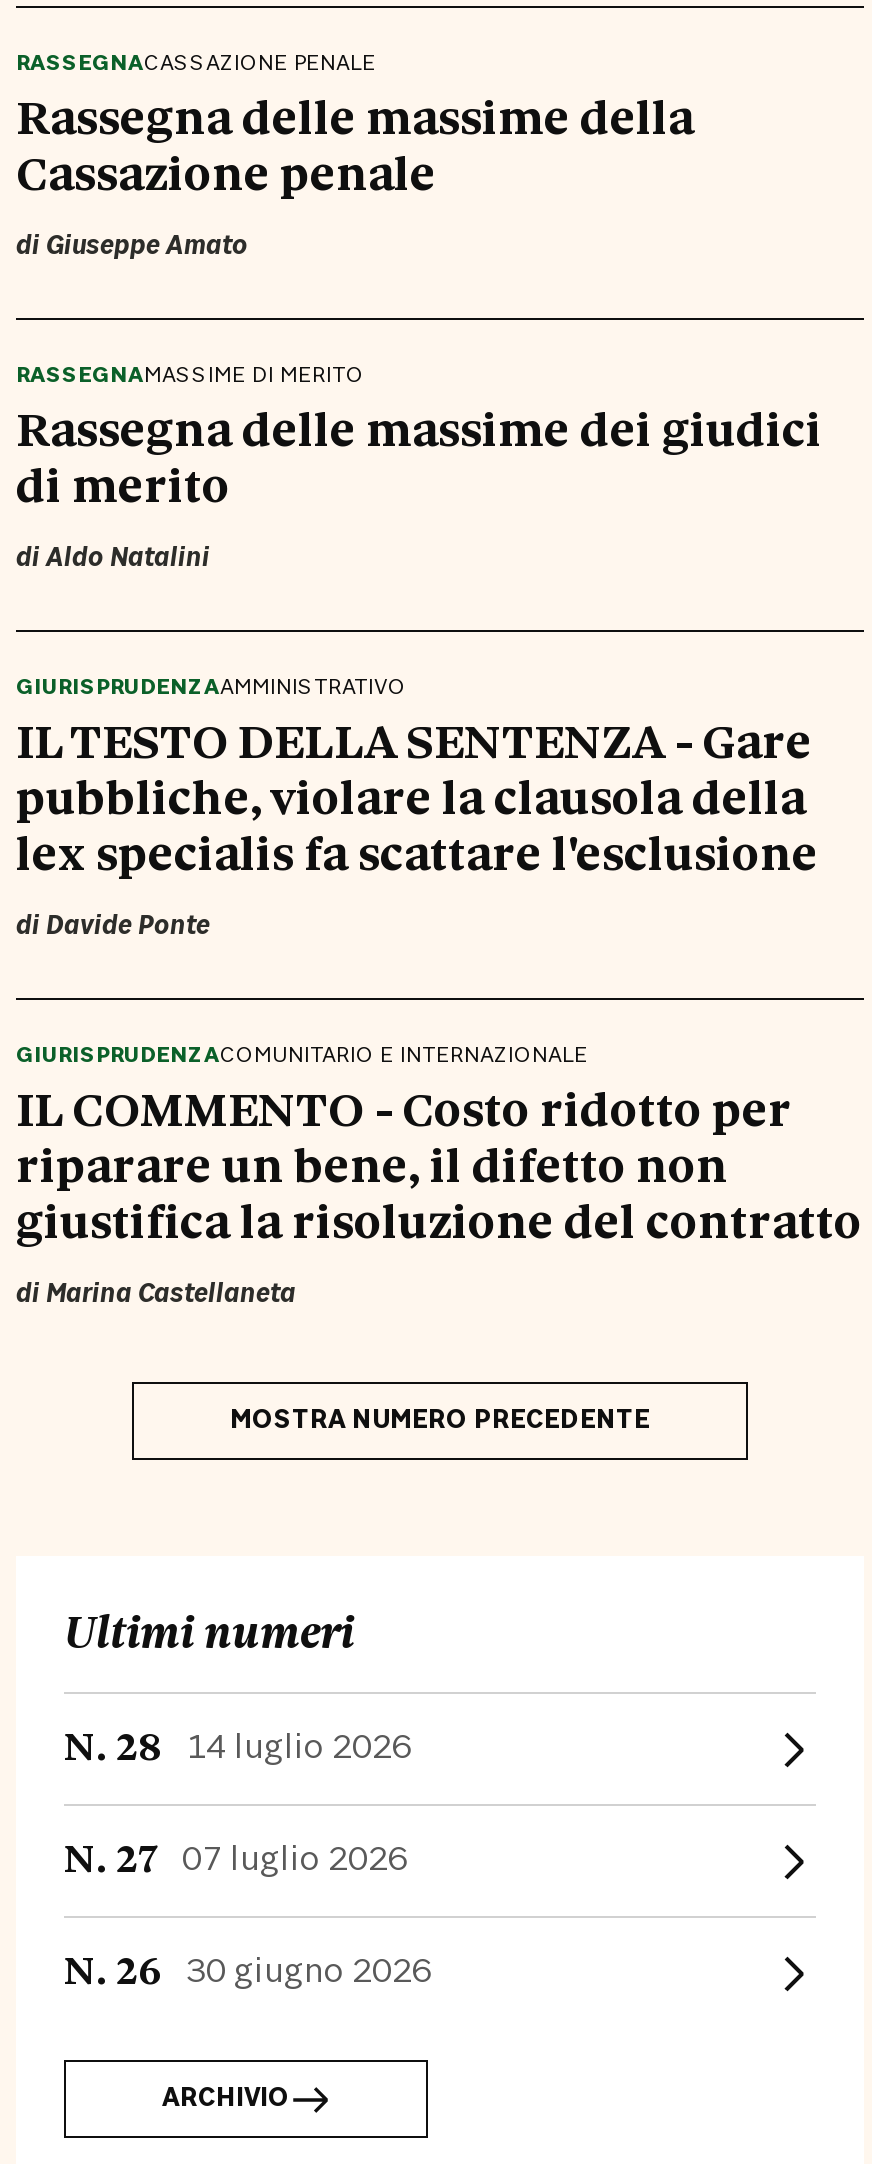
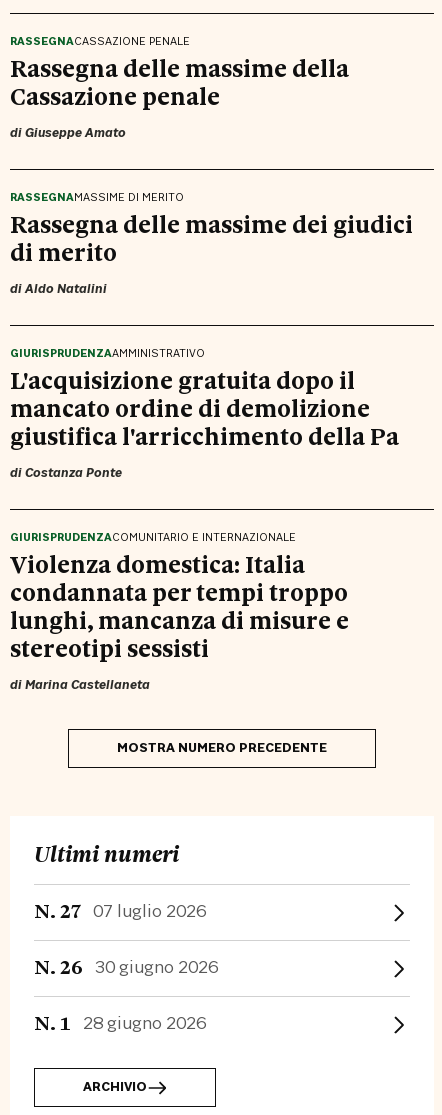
[16,704,818,942] IL TESTO DELLA SENTENZA - Gare | pubbliche, violare la clausola della | lex specialis fa scattare l'esclusione | di Davide Ponte -> [10,362,399,481] L'acquisizione gratuita dopo il | mancato ordine di demolizione | giustifica l'arricchimento della Pa | di Costanza Ponte
[16,1072,862,1252] IL COMMENTO - Costo ridotto per | riparare un bene, il difetto non | giustifica la risoluzione del contratto -> [10,546,349,664] Violenza domestica: Italia | condannata per tempi troppo | lunghi, mancanza di misure e | stereotipi sessisti
[64,1713,412,1771] N. 28 14 luglio 2026 -> none
moved [64,1825,432,1995] -> [34,894,218,979]: N. 27 07 luglio 2026 | N. 26 30 giugno 2026
none -> [34,1006,206,1035] N. 1 28 giugno 2026

